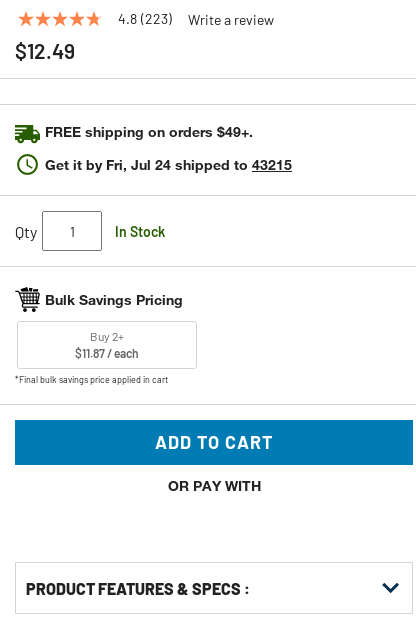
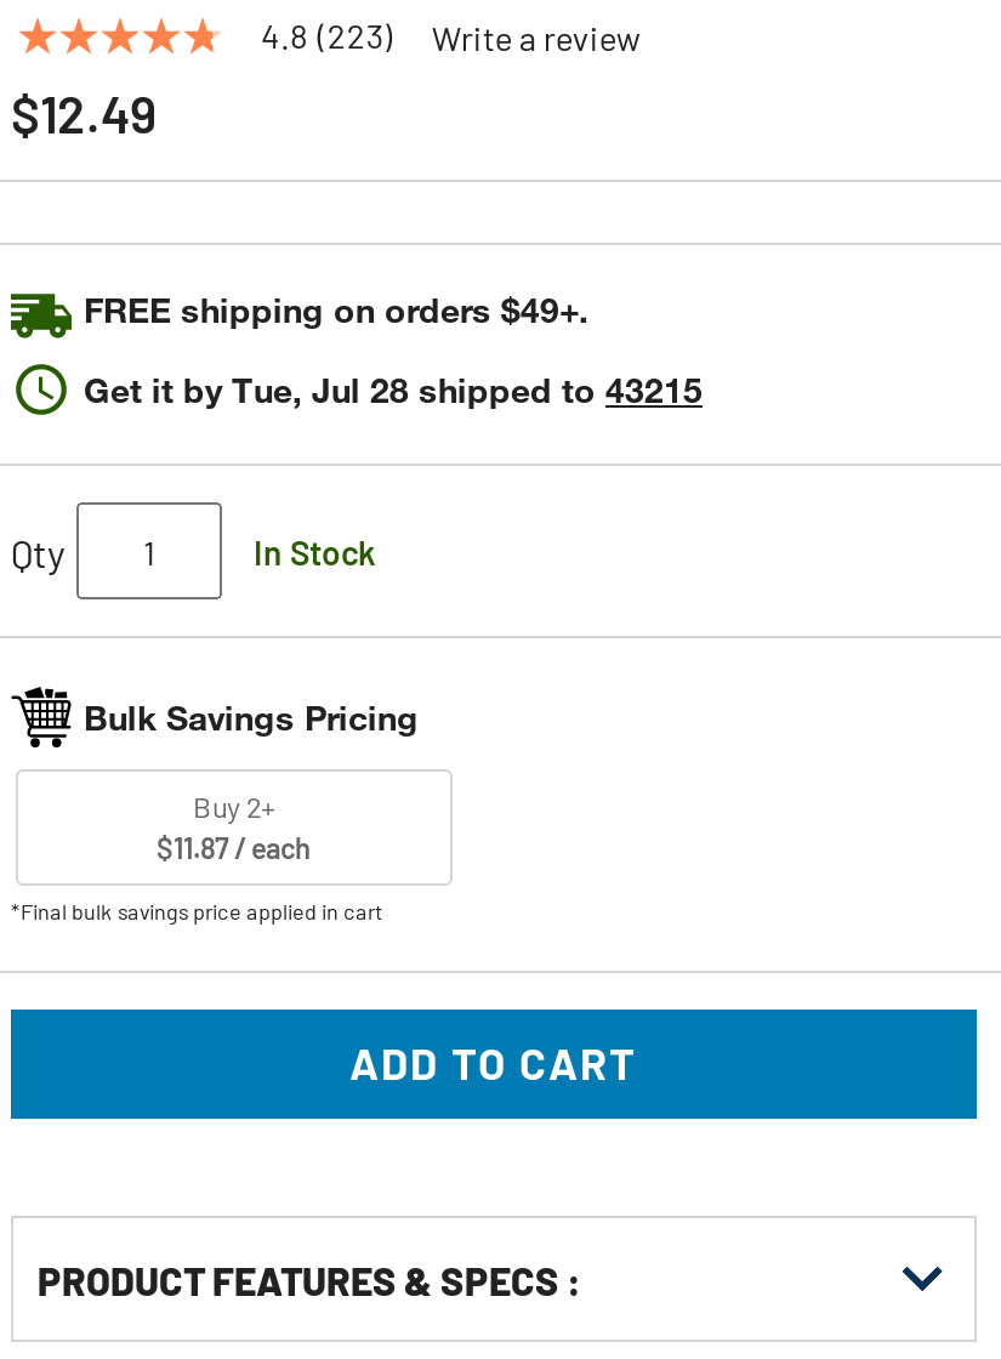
[45,156,292,173] Get it by Fri, Jul 24 shipped to 43215 -> [84,369,703,410] Get it by Tue, Jul 28 shipped to 43215
[167,477,260,494] OR PAY WITH -> none

